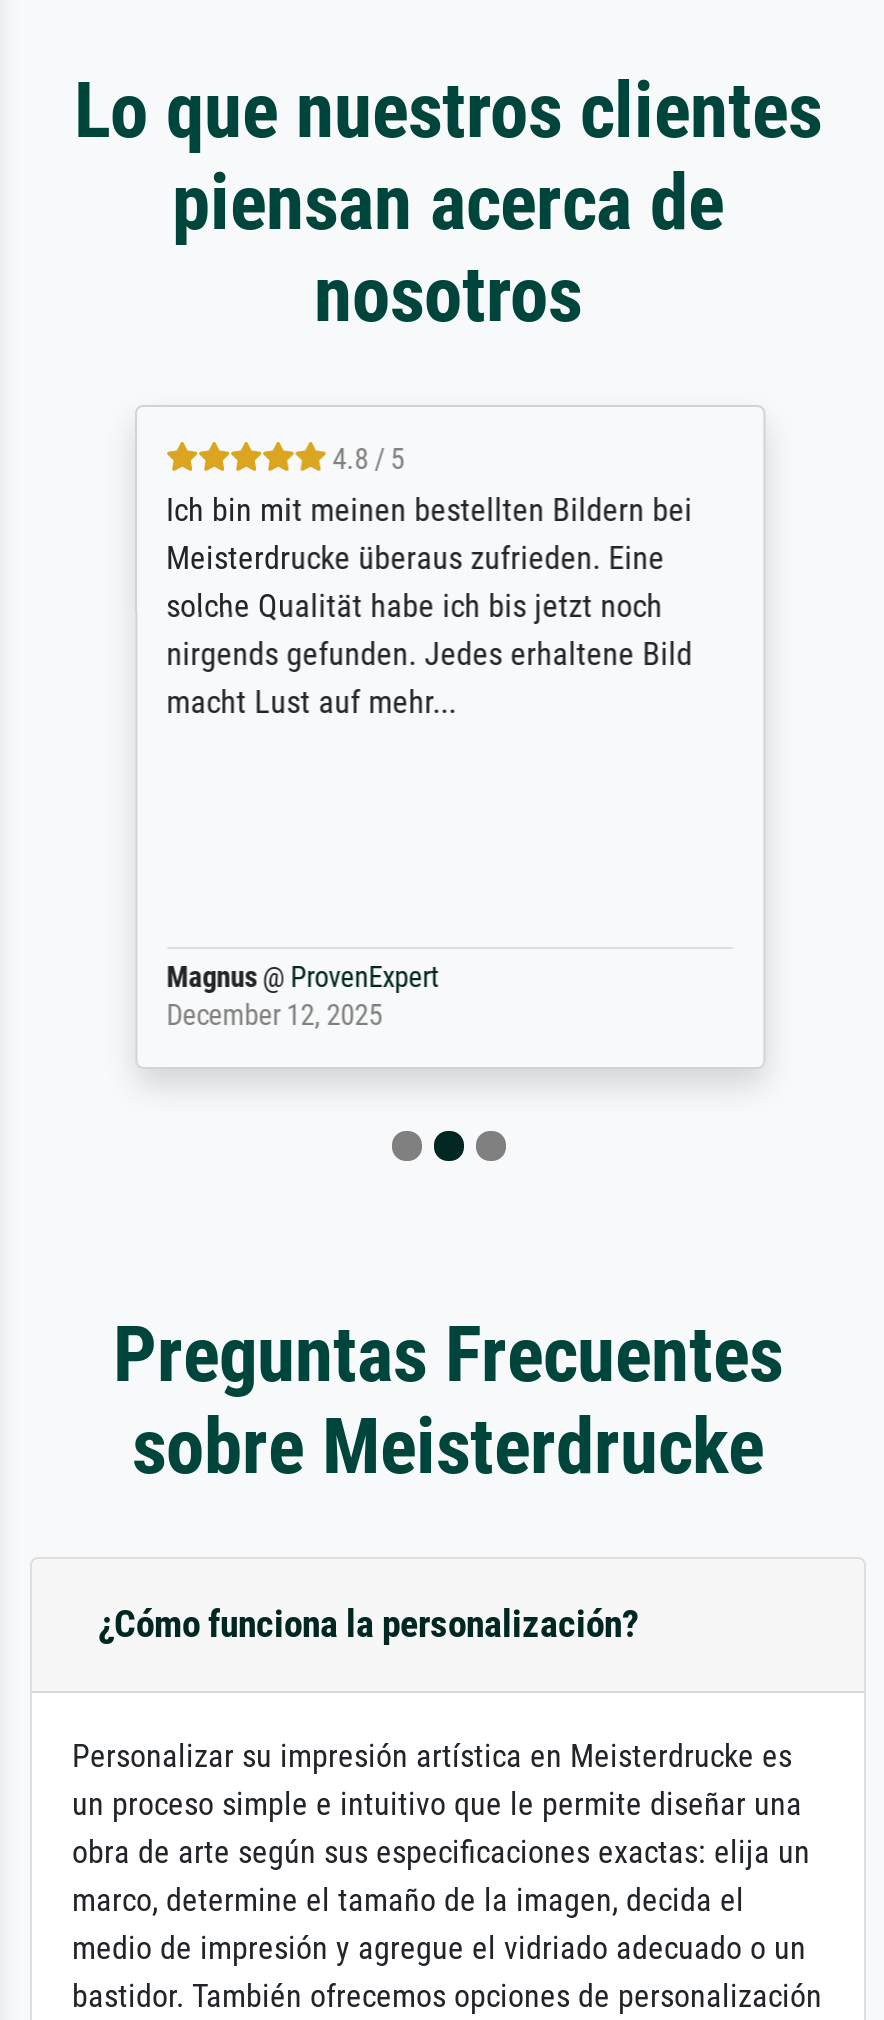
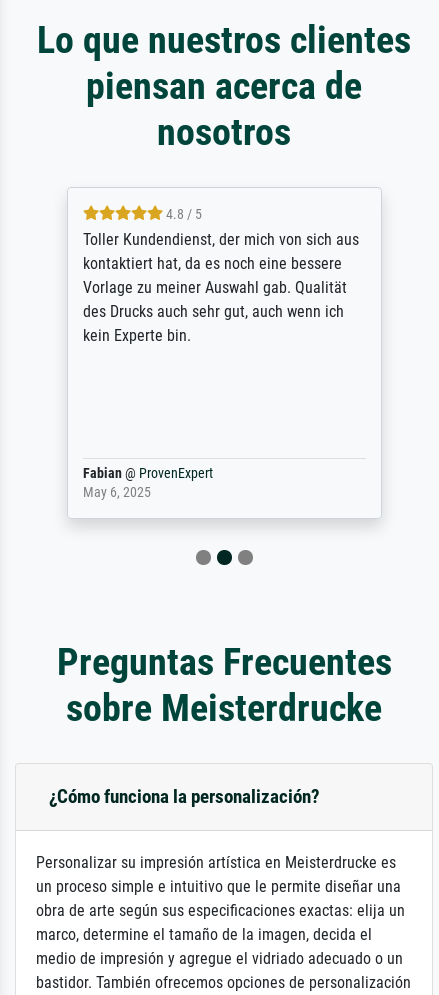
[165,491,691,721] Ich bin mit meinen bestellten Bildern bei | Meisterdrucke überaus zufrieden. Eine | solche Qualität habe ich bis jetzt noch | nirgends gefunden. Jedes erhaltene Bild | macht Lust auf mehr... -> [82,230,358,345] Toller Kundendienst, der mich von sich aus | kontaktiert hat, da es noch eine bessere | Vorlage zu meiner Auswahl gab. Qualität | des Drucks auch sehr gut, auch wenn ich | kein Experte bin.
[165,961,437,1033] Magnus @ ProvenExpert | December 12, 2025 -> [82,465,212,501] Fabian @ ProvenExpert | May 6, 2025

